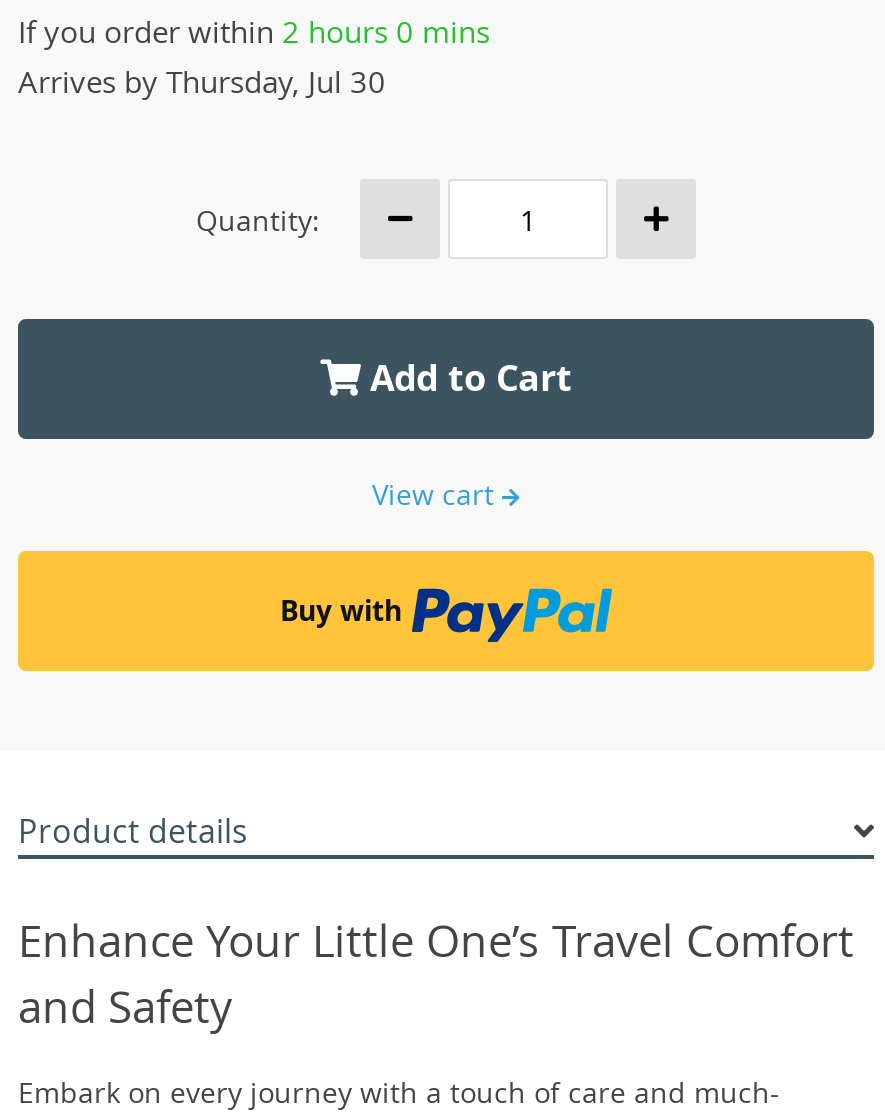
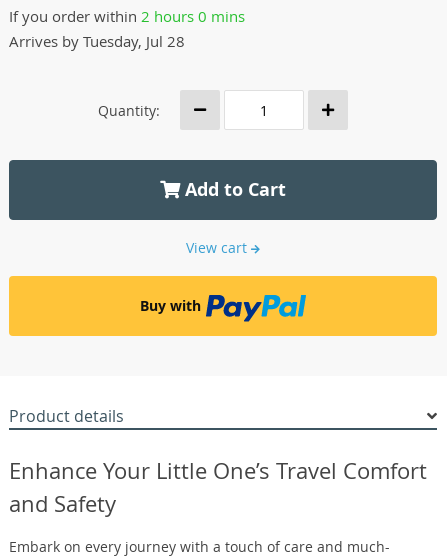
[18,61,386,101] Arrives by Thursday, Jul 30 -> [9,31,185,51] Arrives by Tuesday, Jul 28

